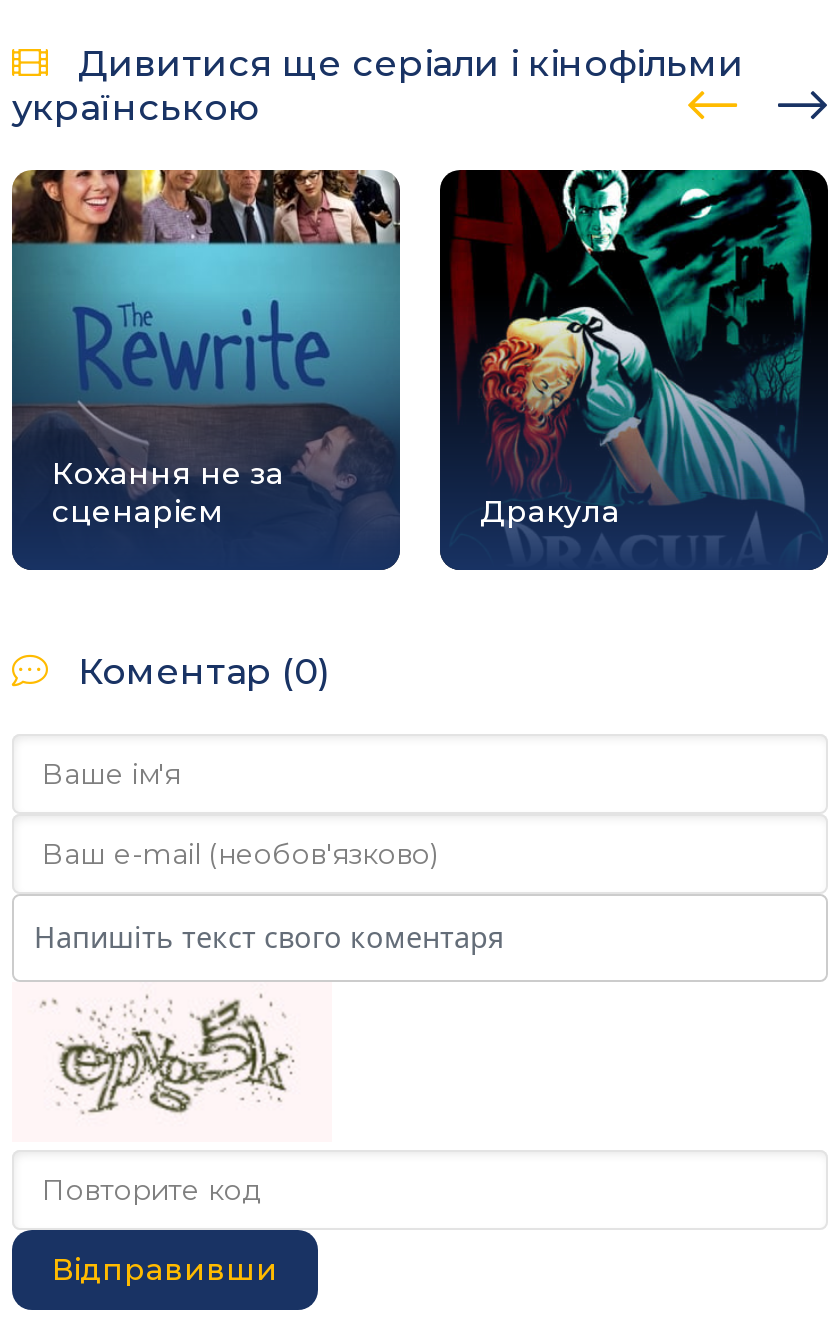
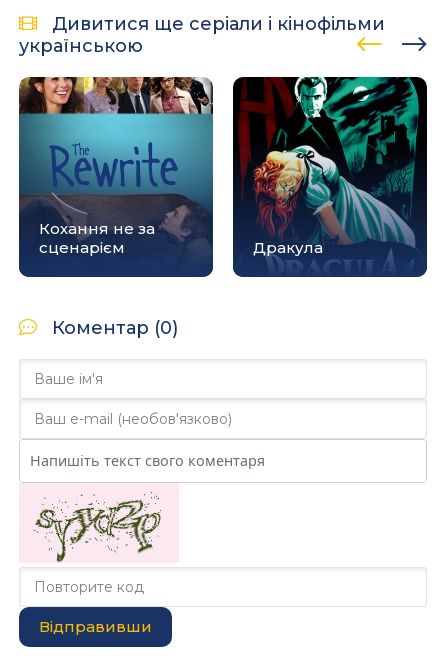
[42,1000,296,1140] [image] -> [33,492,162,563] [image]

